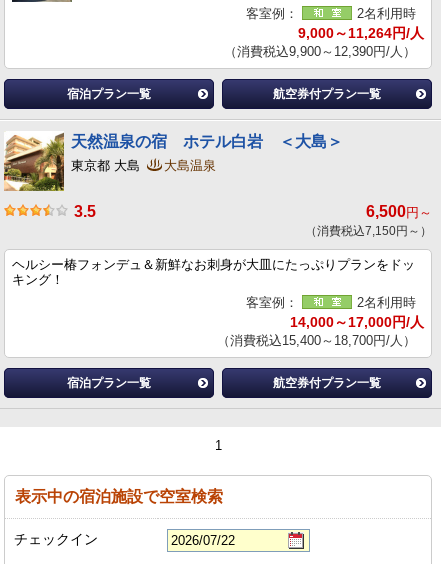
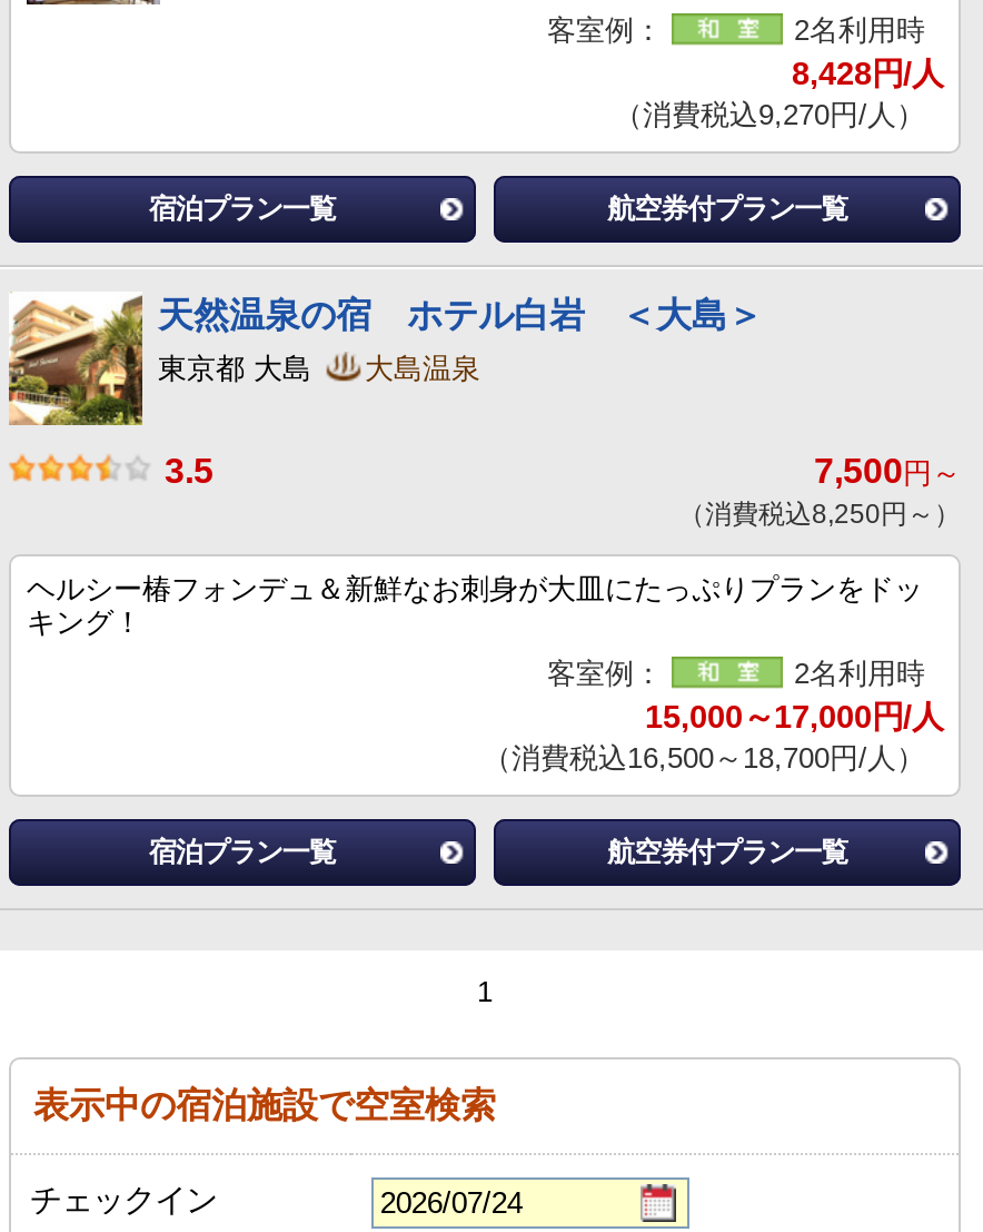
[224,25,424,59] 9,000～11,264円/人 | （消費税込9,900～12,390円/人） -> [614,56,943,131] 8,428円/人 | （消費税込9,270円/人）
[366,203,432,220] 6,500円～ -> [814,452,961,490] 7,500円～
[305,224,432,238] （消費税込7,150円～） -> [678,499,961,530] （消費税込8,250円～）
[290,314,424,330] 14,000～17,000円/人 -> [645,699,943,735] 15,000～17,000円/人
[217,333,416,348] （消費税込15,400～18,700円/人） -> [483,741,925,775] （消費税込16,500～18,700円/人）

